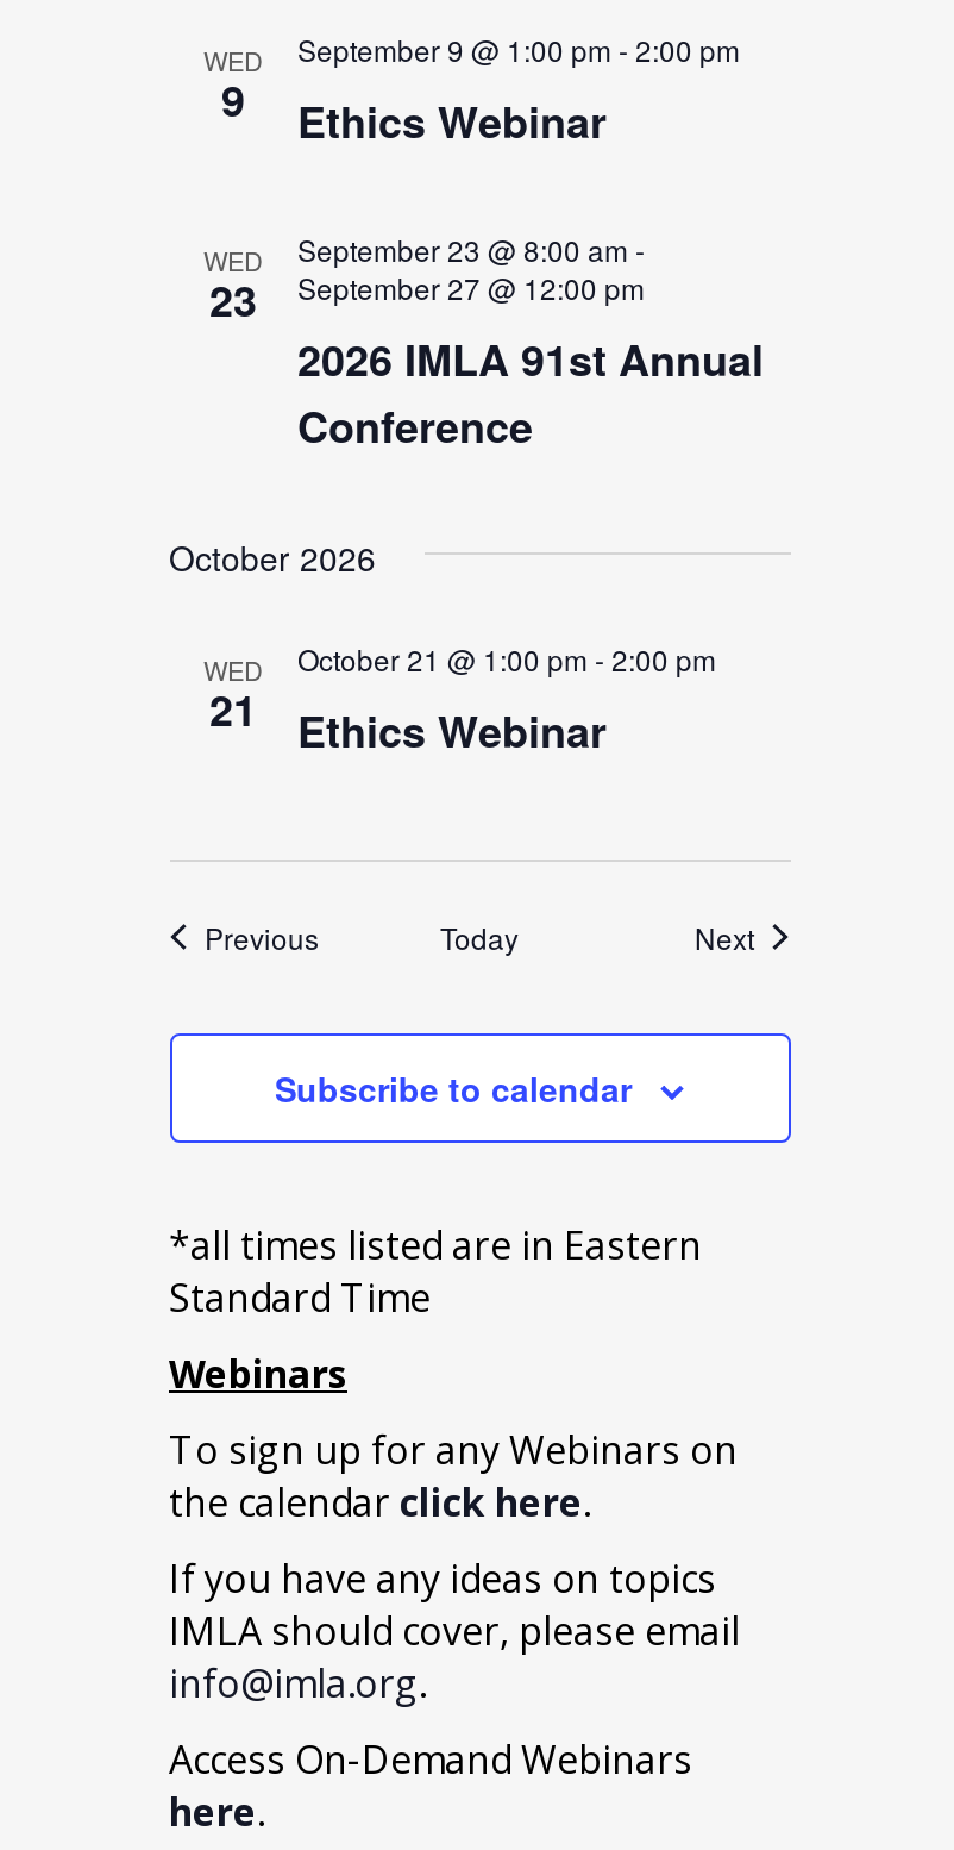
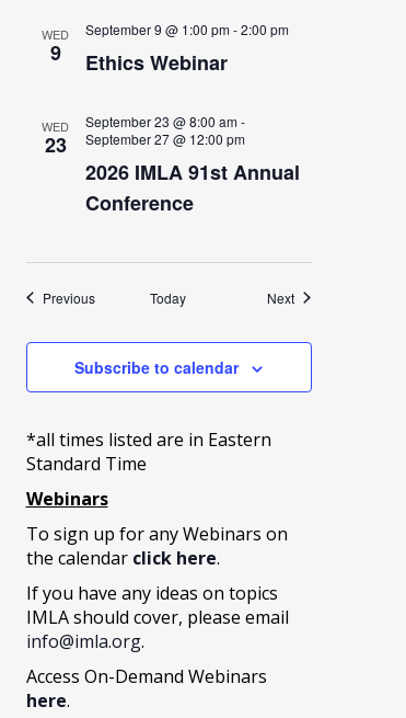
[169,532,607,761] October 2026 | WED | 21 | Ethics Webinar -> none
[297,637,716,678] October 21 @ 1:00 pm - 2:00 pm -> none

